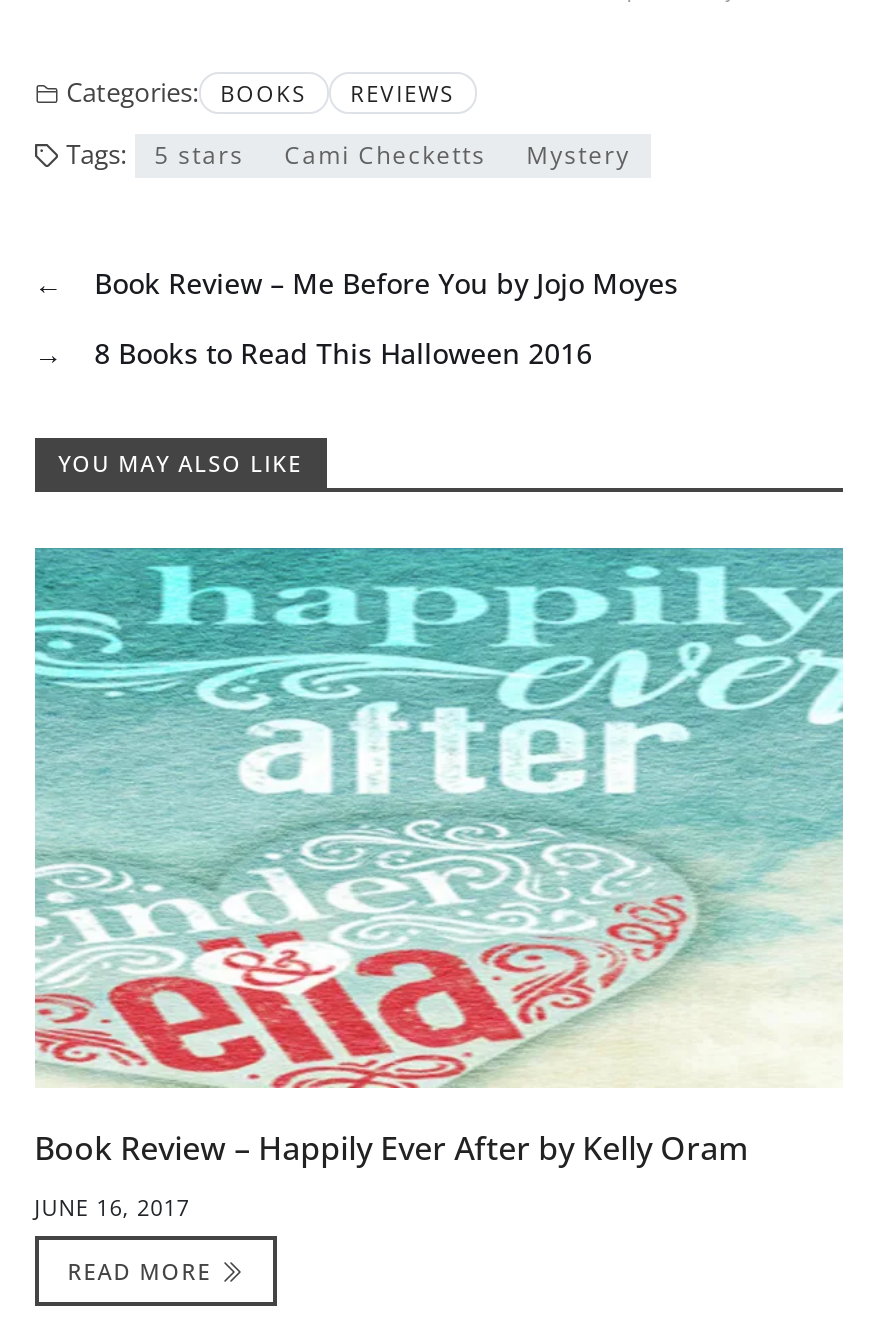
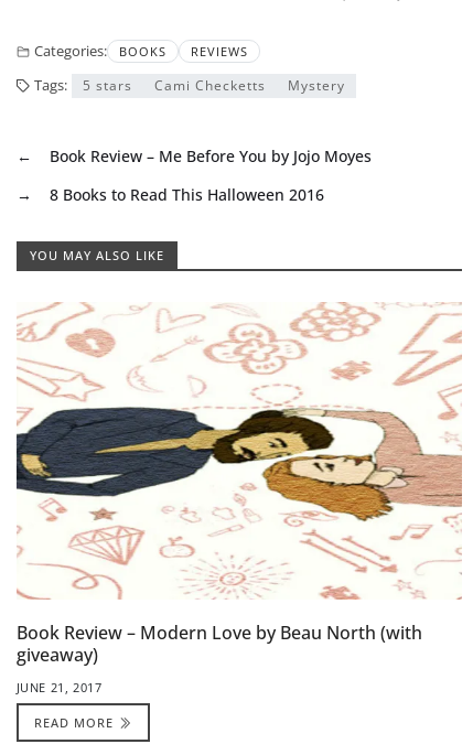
[33,546,845,1169] [image] | Book Review – Happily Ever After by Kelly Oram -> [15,302,462,666] [image] | Book Review – Modern Love by Beau North (with | giveaway)
[34,1191,190,1221] JUNE 16, 2017 -> [16,679,102,695] JUNE 21, 2017

